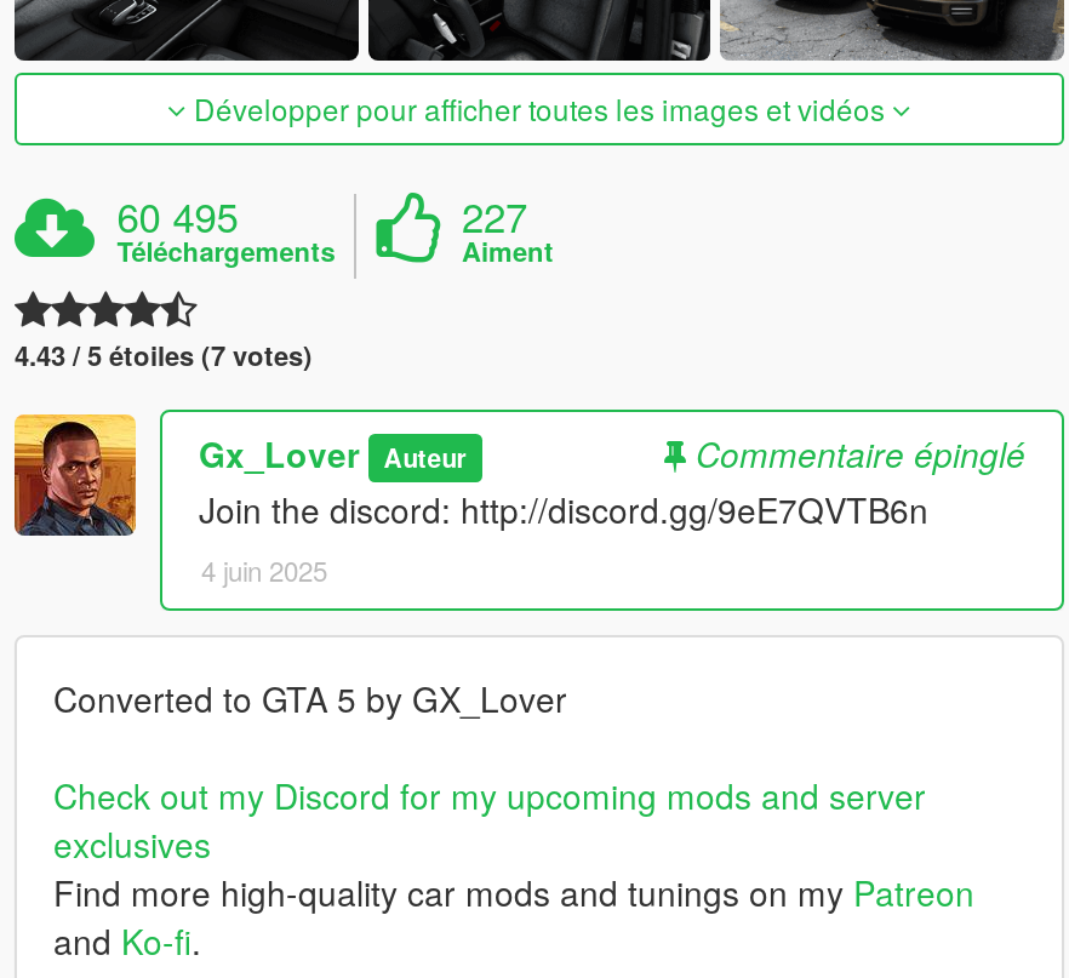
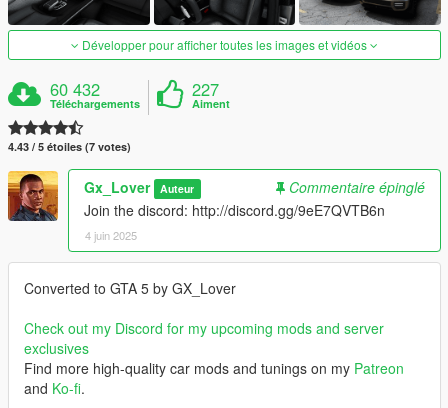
[117,187,238,245] 60 495 -> [50,77,100,101] 60 432

